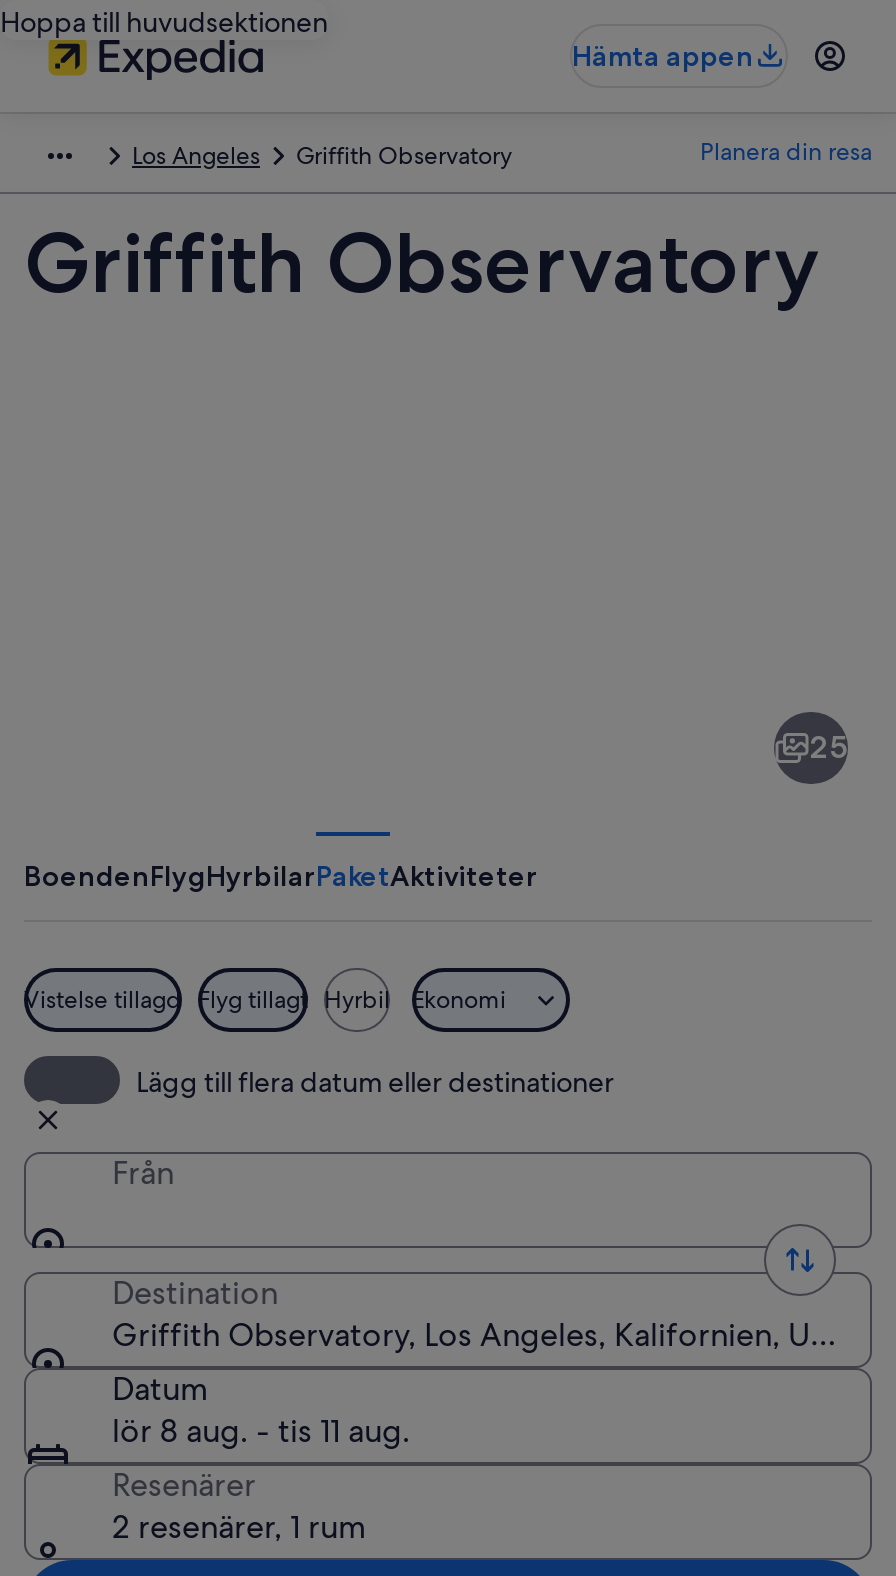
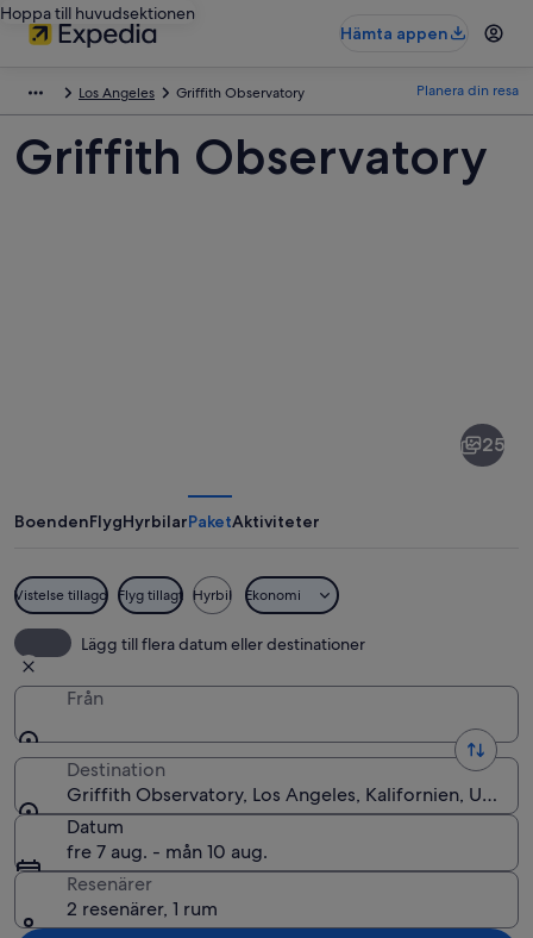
[112,1409,410,1451] lör 8 aug. - tis 11 aug. -> [67,839,268,864] fre 7 aug. - mån 10 aug.

